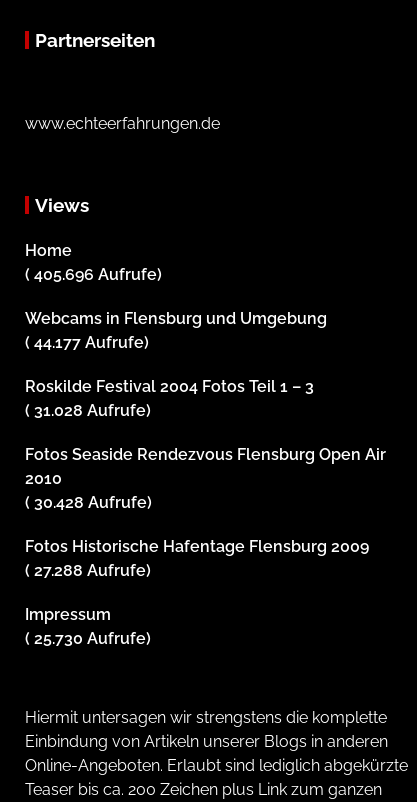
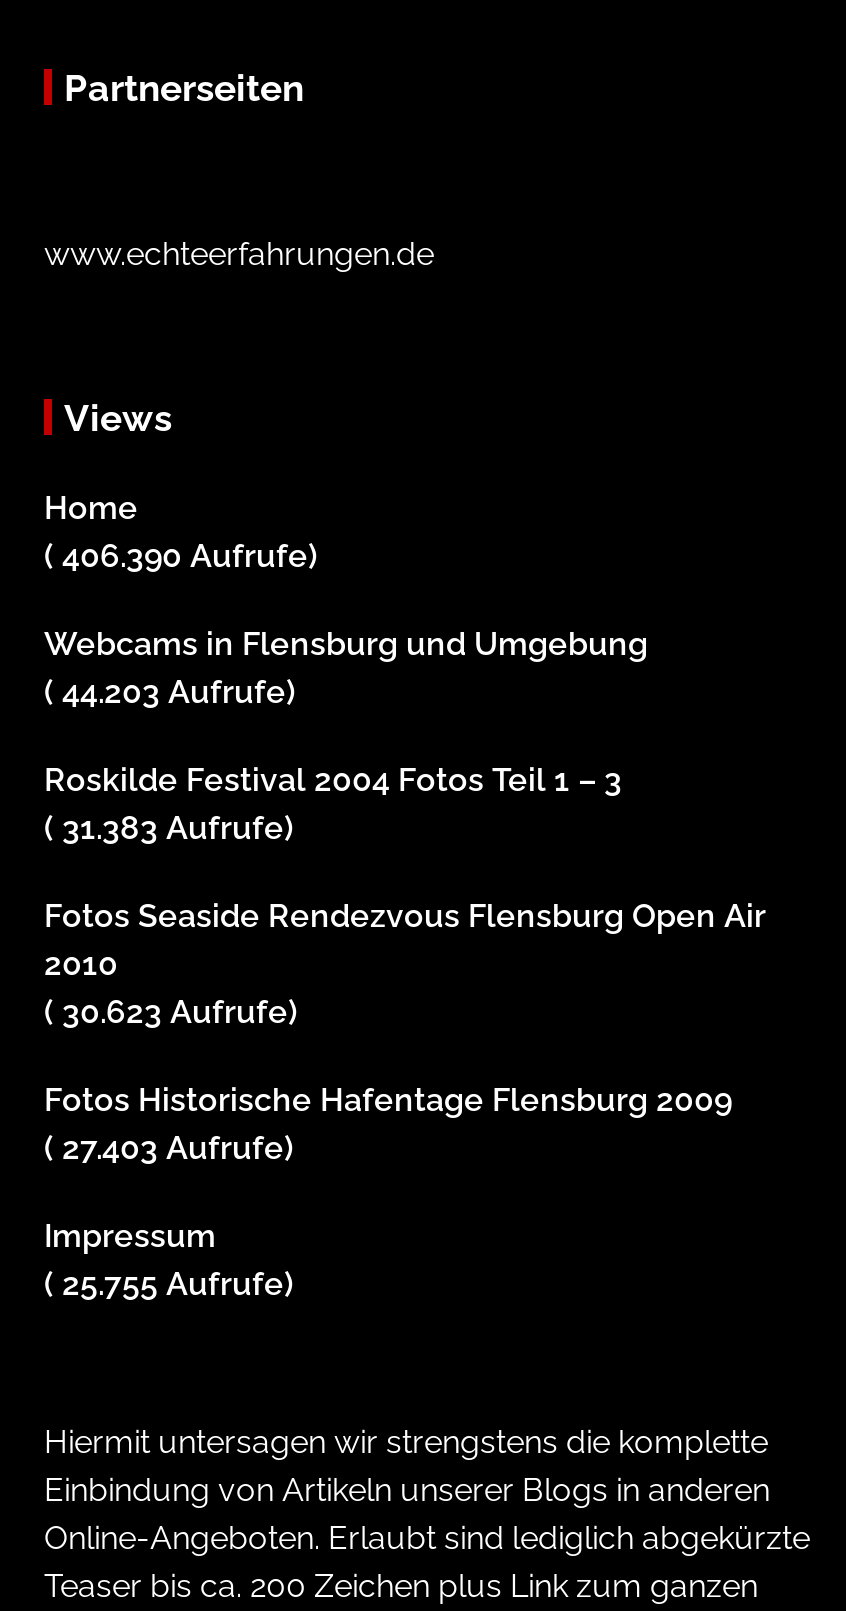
[25,265,162,284] ( 405.696 Aufrufe) -> [44,537,318,575] ( 406.390 Aufrufe)
[25,333,149,352] ( 44.177 Aufrufe) -> [44,673,296,711] ( 44.203 Aufrufe)
[25,401,151,420] ( 31.028 Aufrufe) -> [44,809,294,847] ( 31.383 Aufrufe)
[25,493,152,512] ( 30.428 Aufrufe) -> [44,993,298,1031] ( 30.623 Aufrufe)
[25,561,151,580] ( 27.288 Aufrufe) -> [44,1129,294,1167] ( 27.403 Aufrufe)
[25,629,151,648] ( 25.730 Aufrufe) -> [44,1265,294,1303] ( 25.755 Aufrufe)

